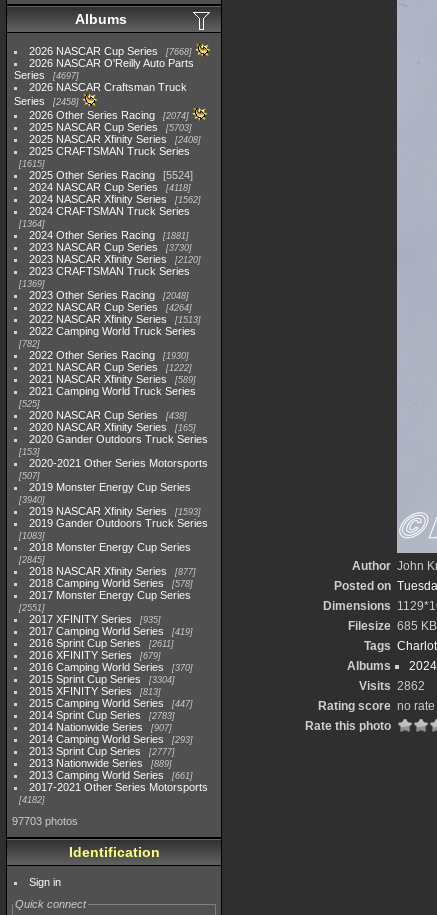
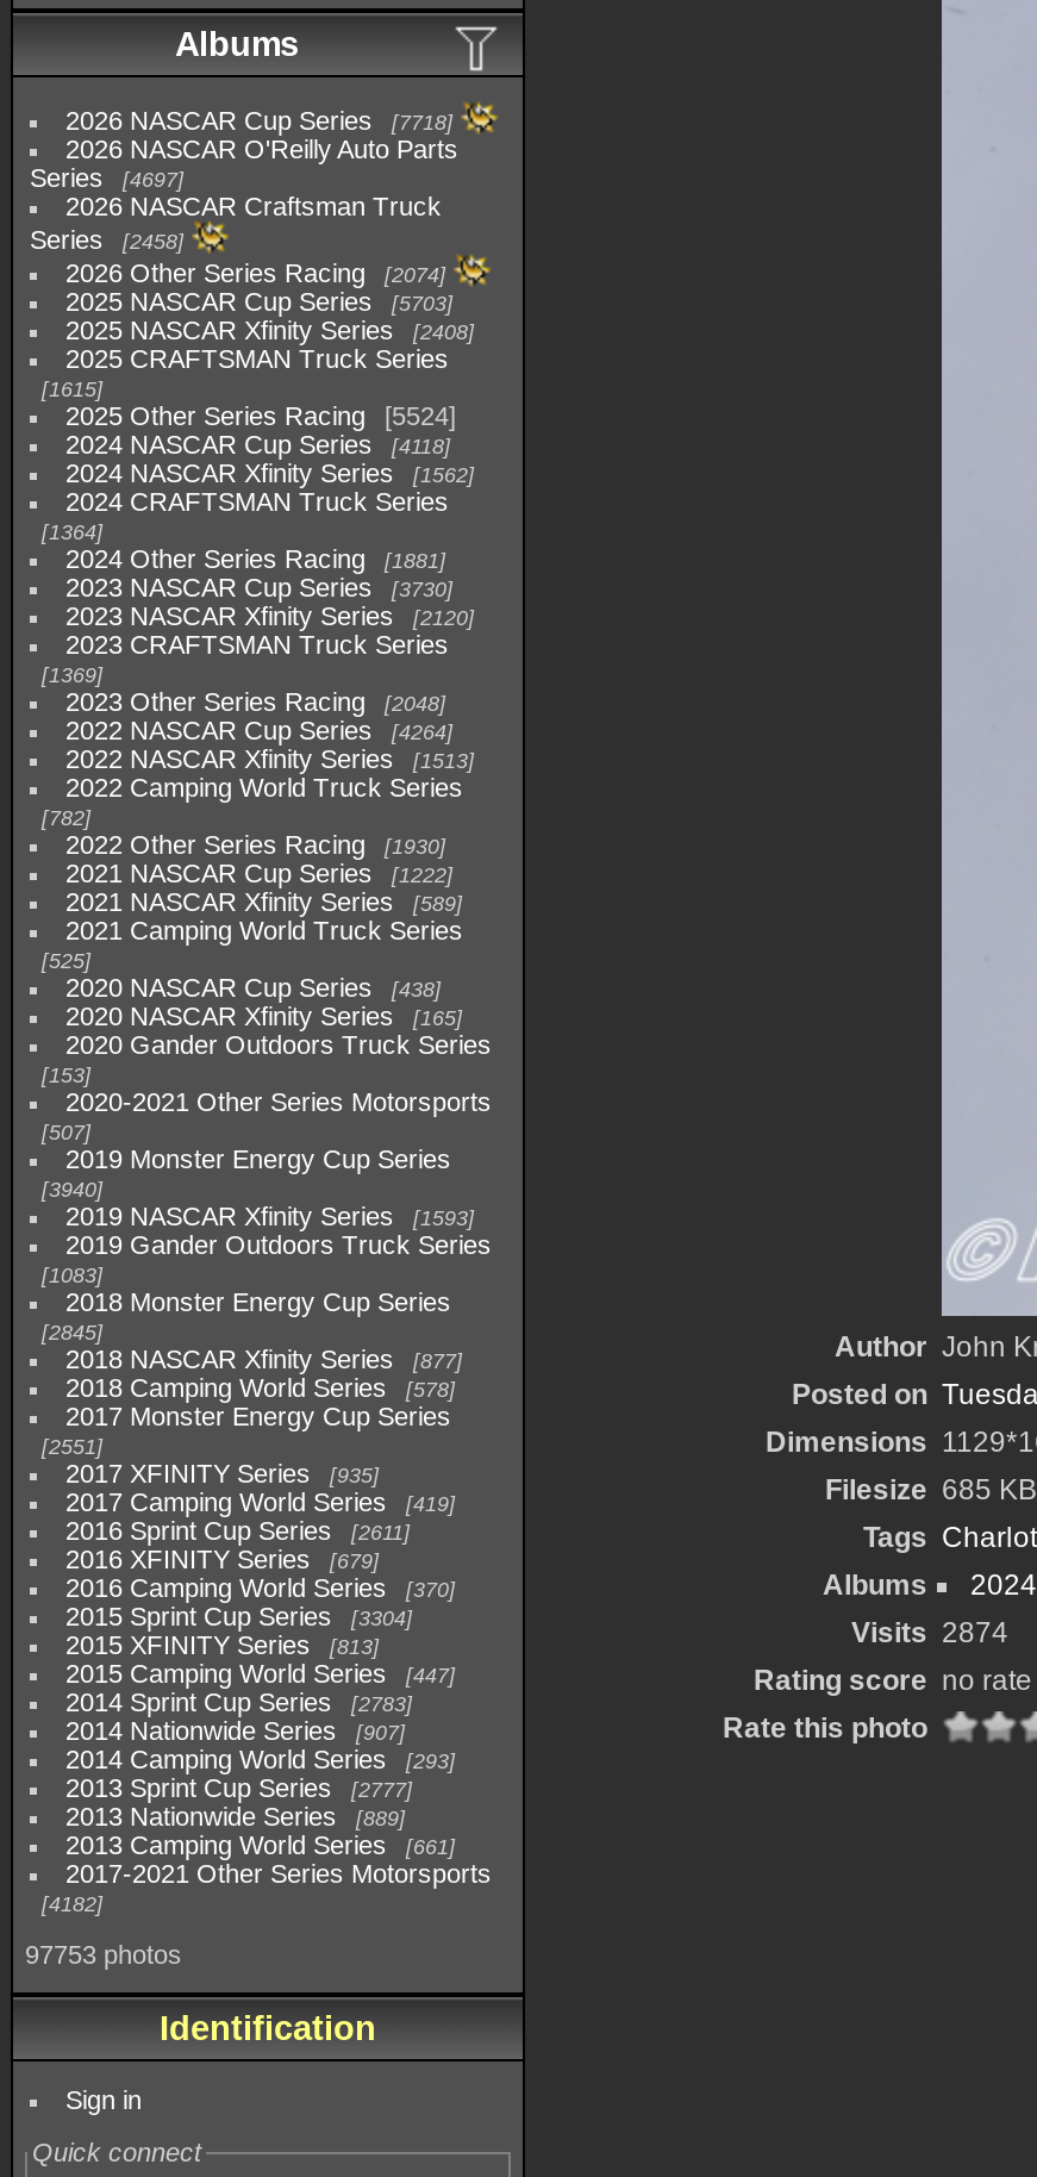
[29,45,189,57] 2026 NASCAR Cup Series 7668 -> [65,106,446,135] 2026 NASCAR Cup Series 7718
[359,679,425,693] Visits 2862 -> [851,1616,1008,1649] Visits 2874
[12,815,78,827] 97703 photos -> [25,1940,182,1969] 97753 photos

